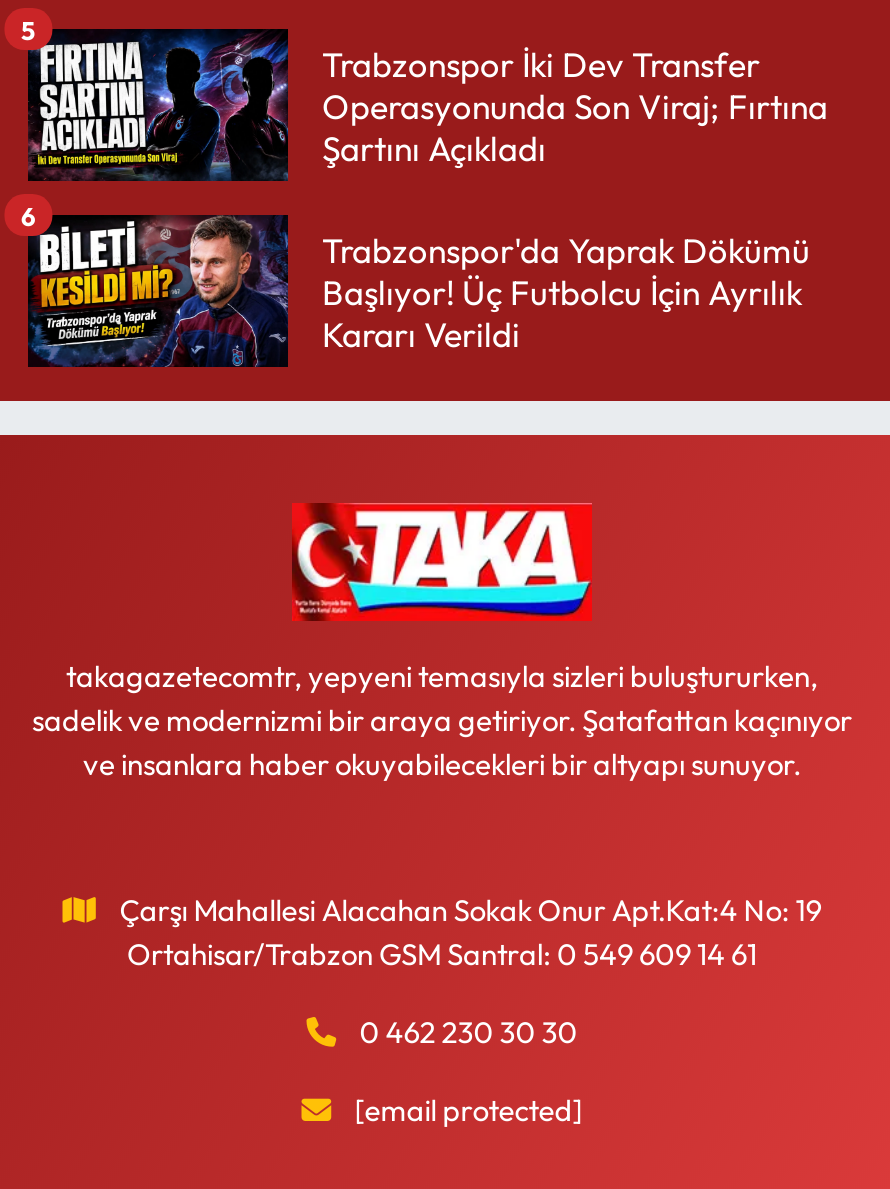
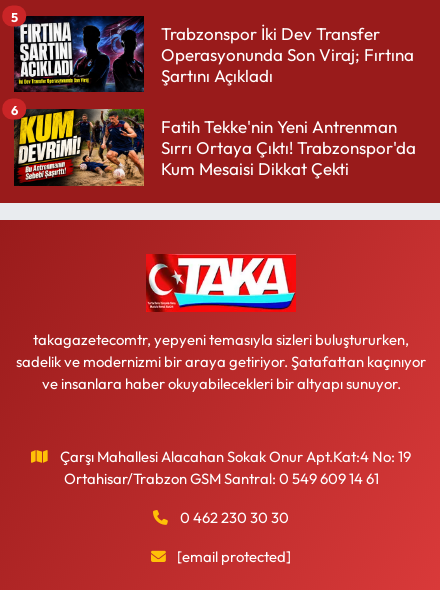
[26,213,810,369] [image] | Trabzonspor'da Yaprak Dökümü | Başlıyor! Üç Futbolcu İçin Ayrılık | Kararı Verildi -> [14,108,416,187] [image] | Fatih Tekke'nin Yeni Antrenman | Sırrı Ortaya Çıktı! Trabzonspor'da | Kum Mesaisi Dikkat Çekti

